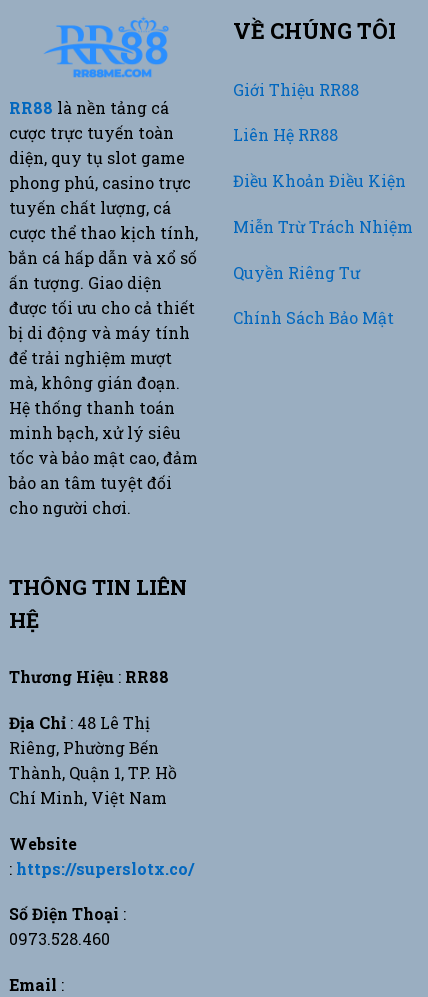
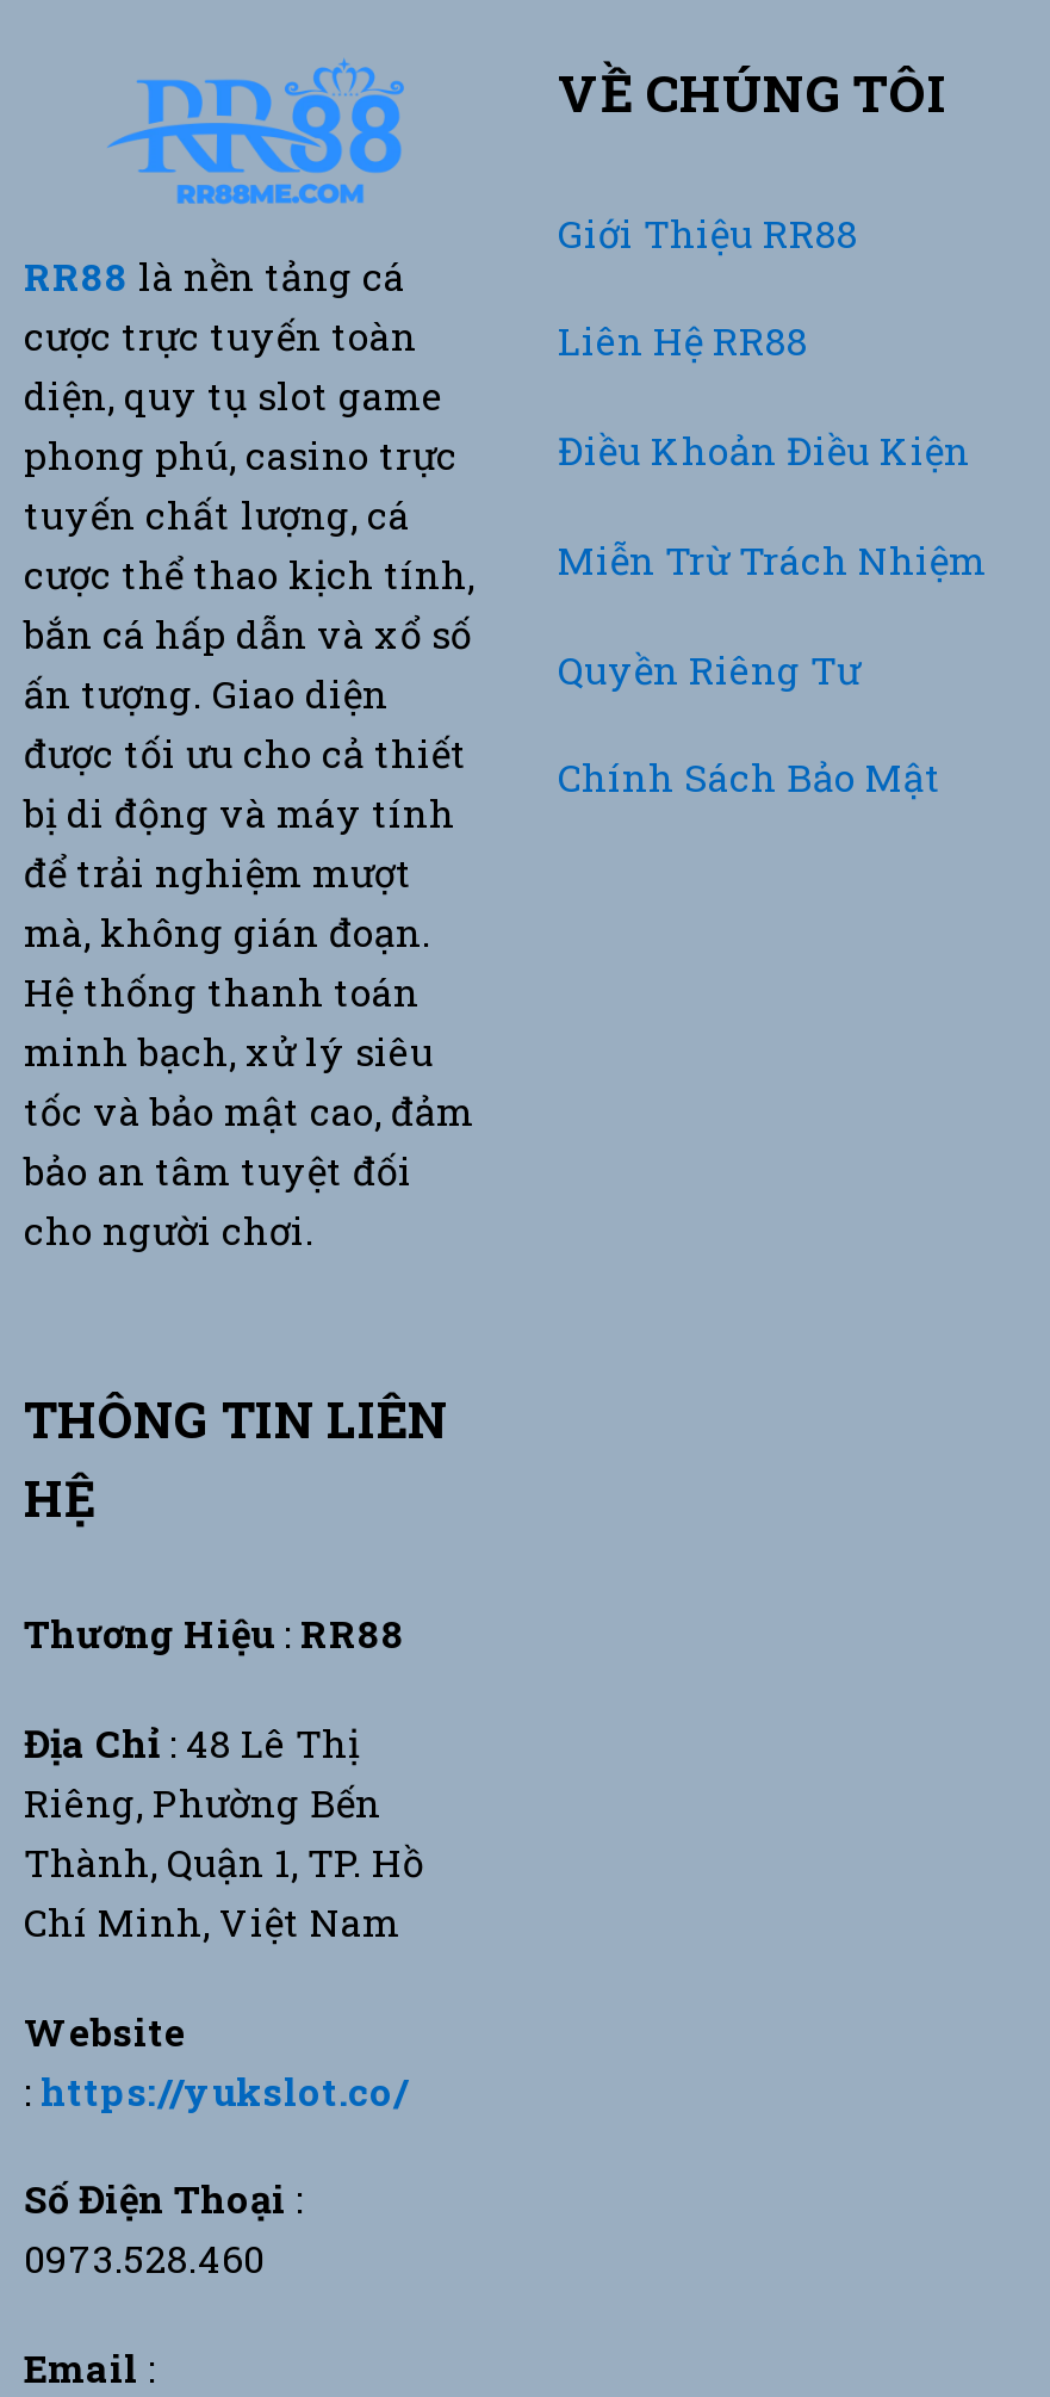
[9,857,194,878] : https://superslotx.co/ -> [24,2064,408,2114] : https://yukslot.co/

